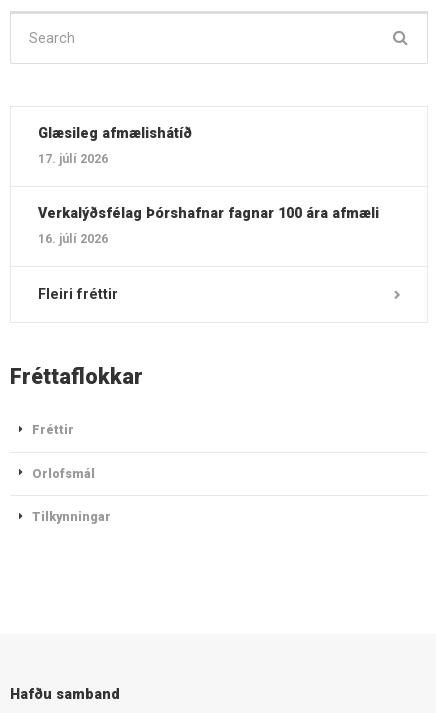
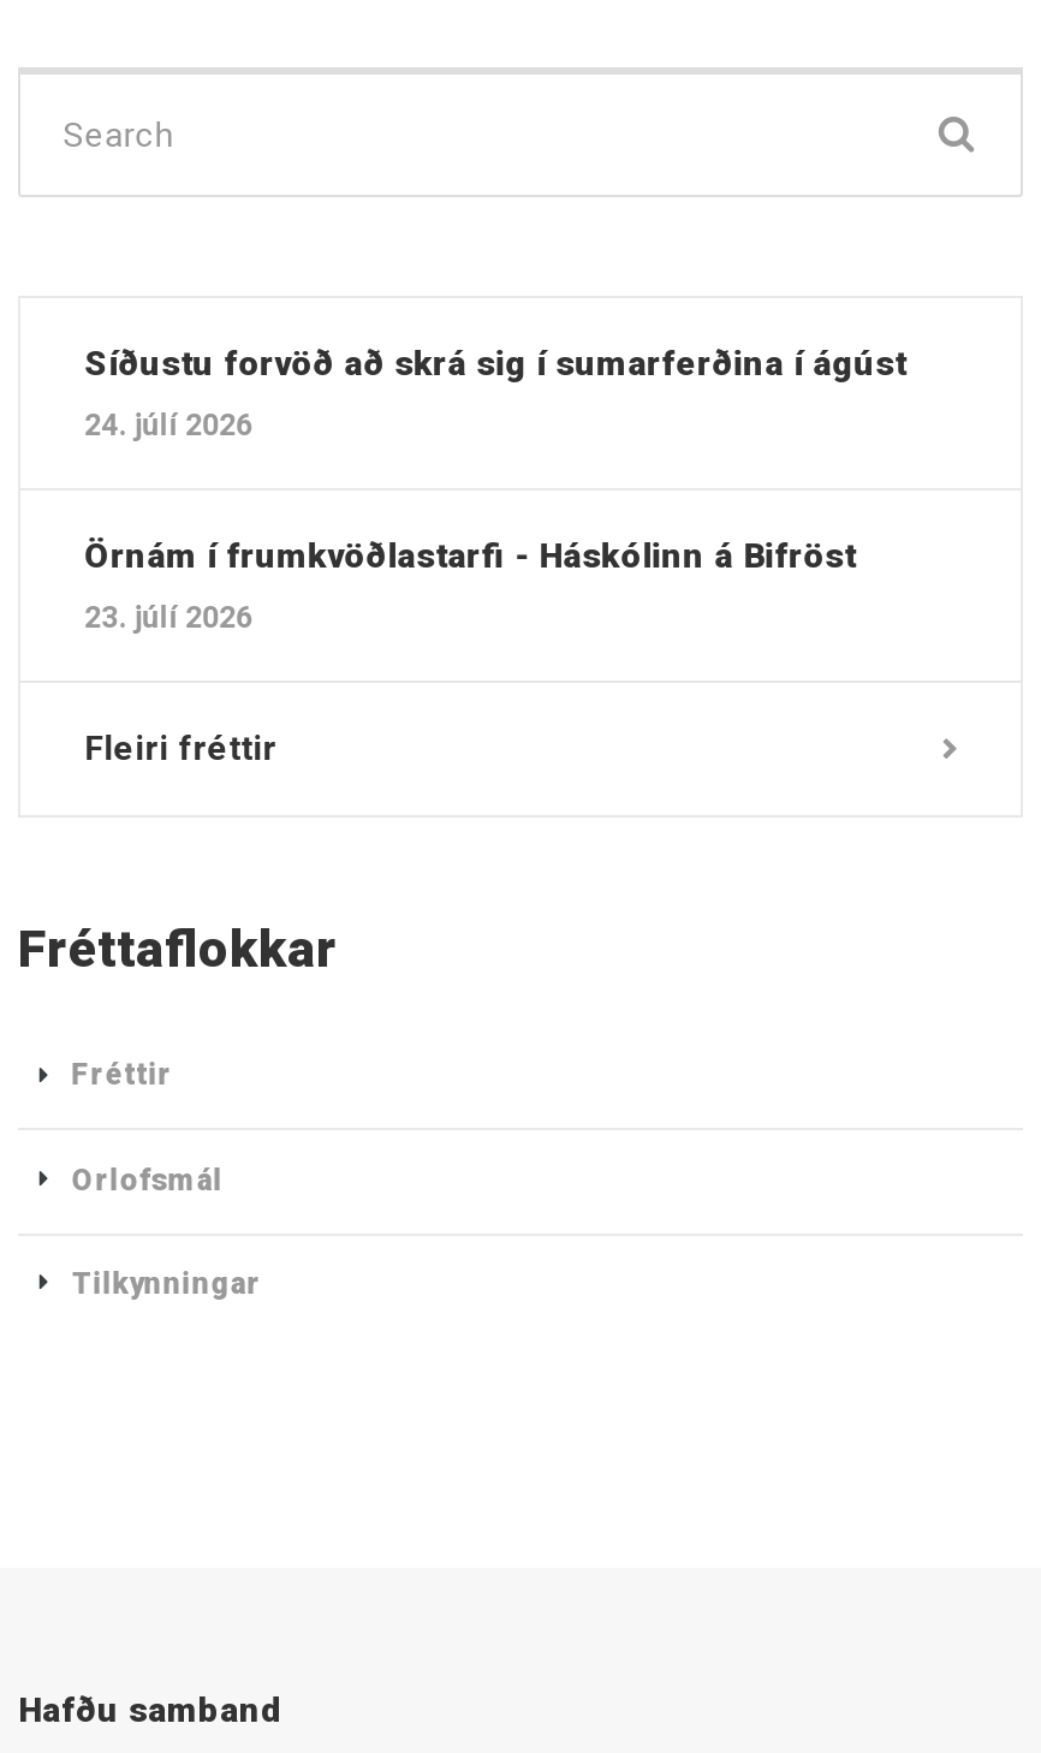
[38,125,192,141] Glæsileg afmælishátíð -> [85,344,907,382] Síðustu forvöð að skrá sig í sumarferðina í ágúst
[38,151,108,166] 17. júlí 2026 -> [85,406,253,442] 24. júlí 2026
[38,205,379,221] Verkalýðsfélag Þórshafnar fagnar 100 ára afmæli -> [85,536,856,574] Örnám í frumkvöðlastarfi - Háskólinn á Bifröst
[38,231,108,246] 16. júlí 2026 -> [85,599,253,635] 23. júlí 2026

